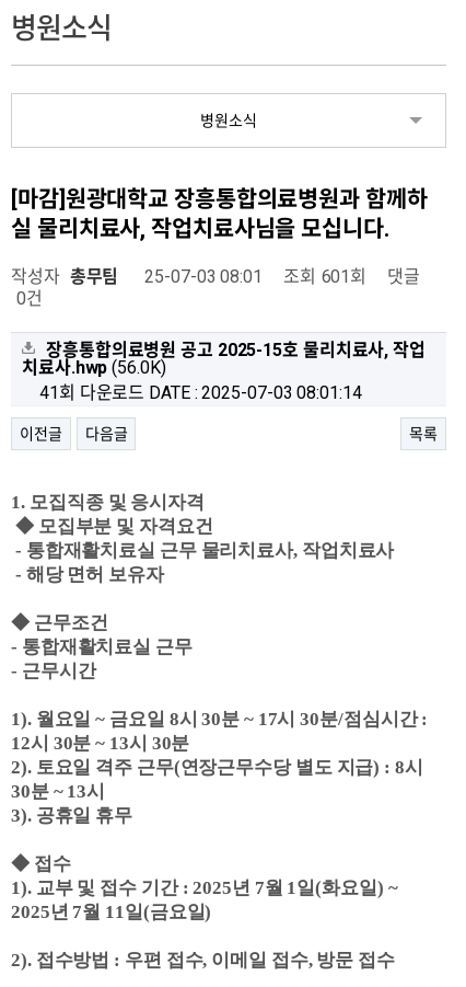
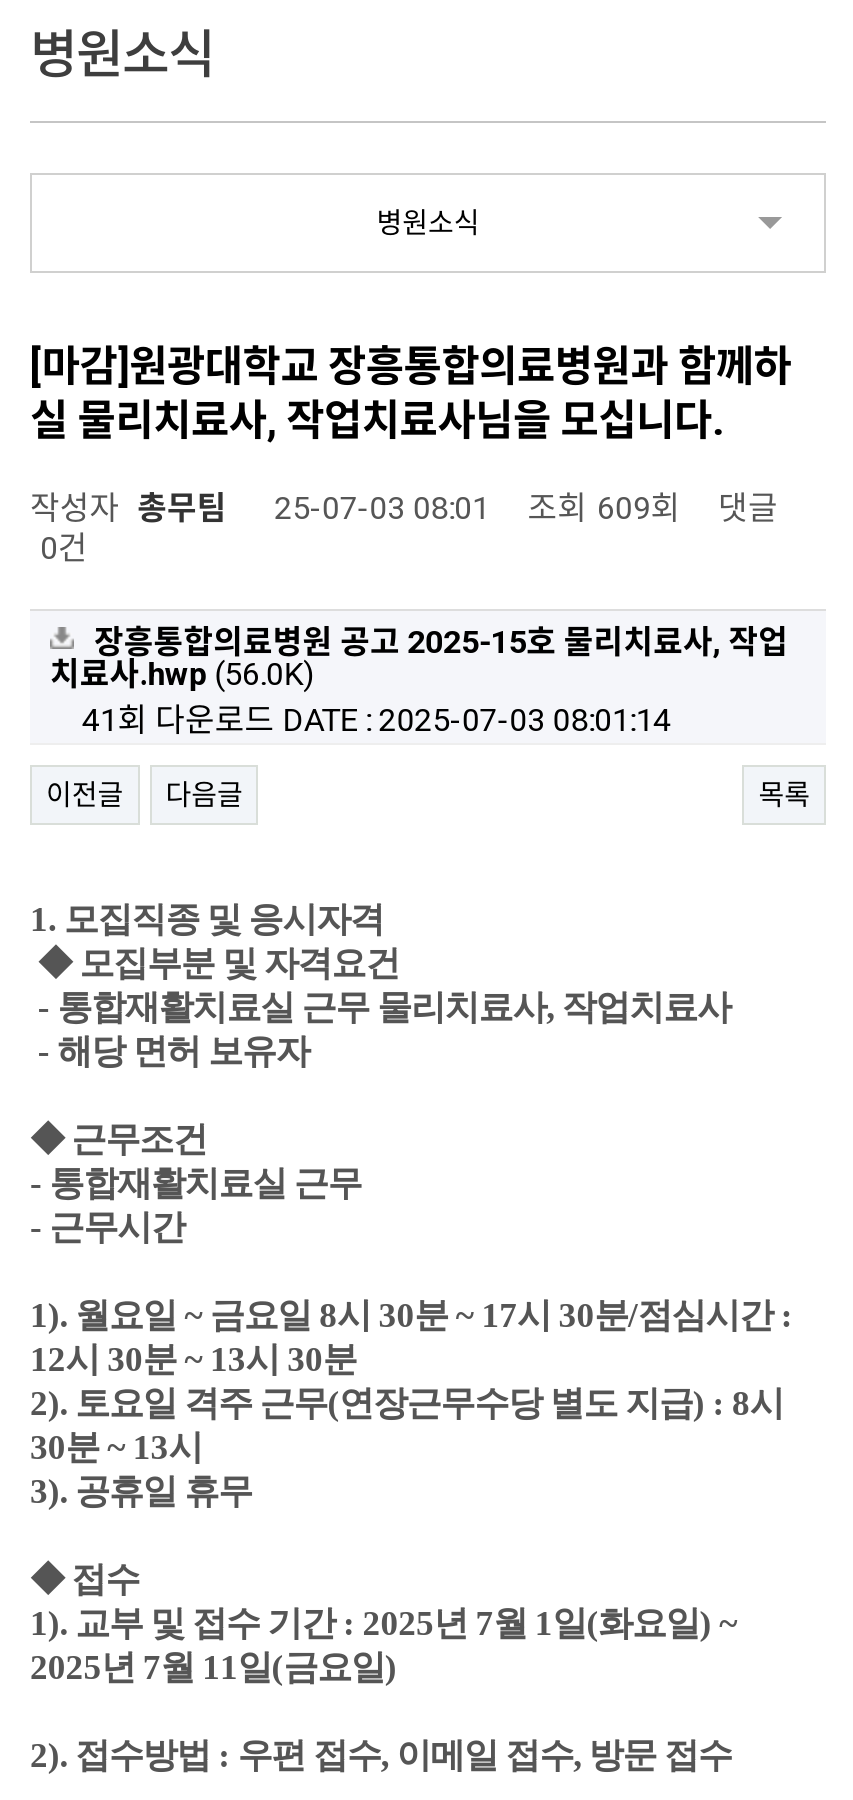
[11,266,420,287] 작성자 총무팀 25-07-03 08:01 조회 601회 댓글 -> [30,489,778,527] 작성자 총무팀 25-07-03 08:01 조회 609회 댓글

